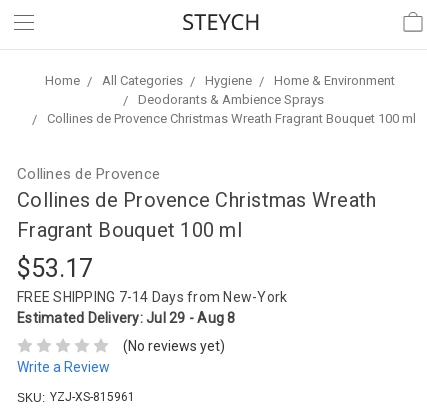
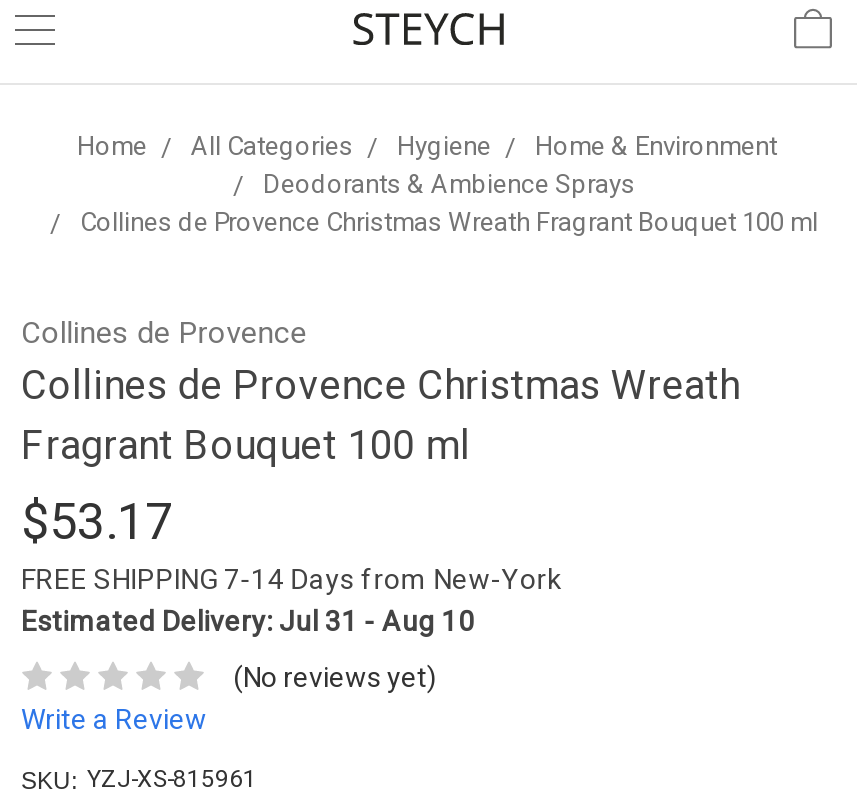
[17,310,235,326] Estimated Delivery: Jul 29 - Aug 8 -> [21,605,475,637] Estimated Delivery: Jul 31 - Aug 10

